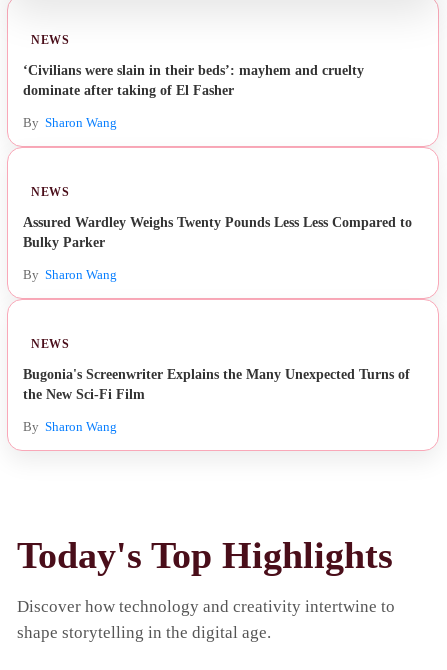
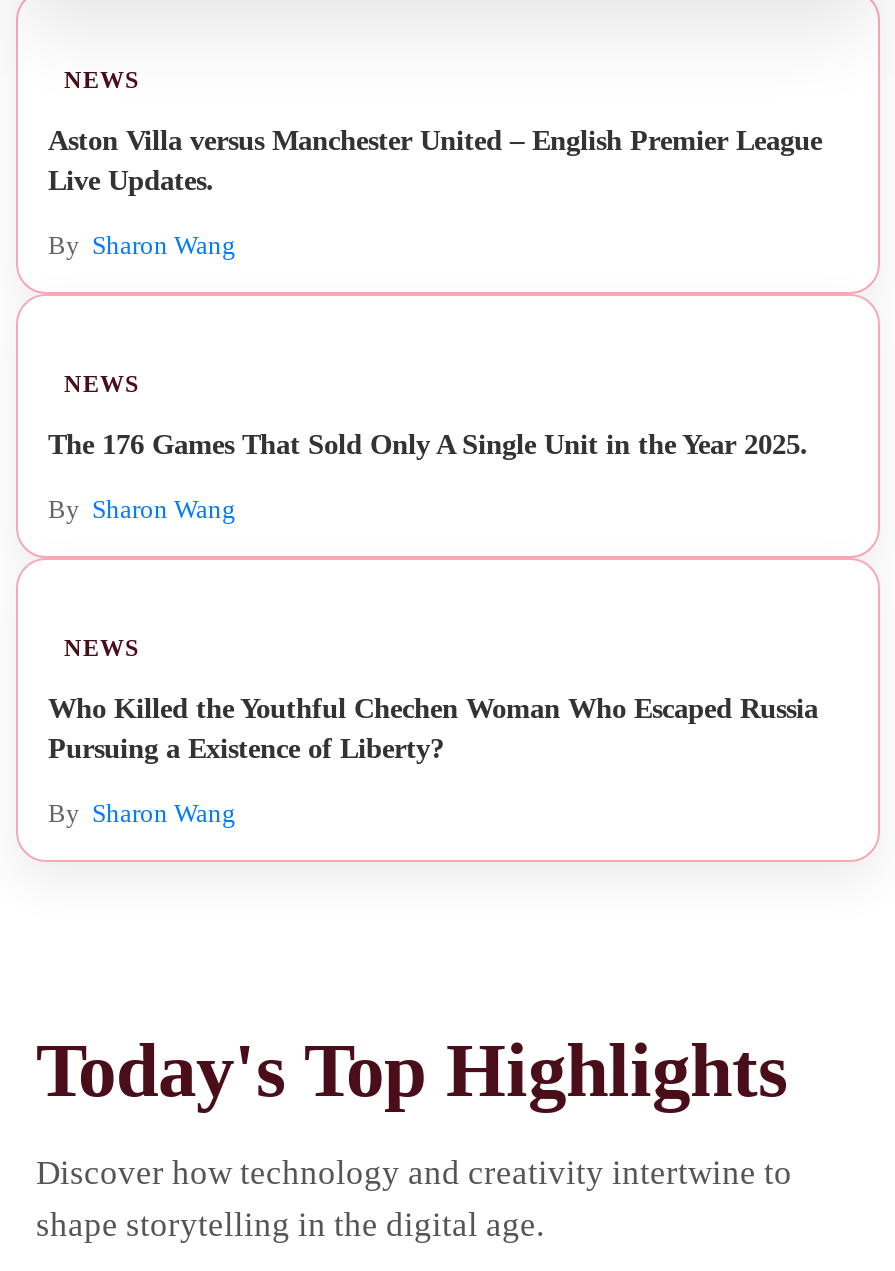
[23,62,364,98] ‘Civilians were slain in their beds’: mayhem and cruelty | dominate after taking of El Fasher -> [48,124,822,196] Aston Villa versus Manchester United – English Premier League | Live Updates.
[23,214,412,250] Assured Wardley Weighs Twenty Pounds Less Less Compared to | Bulky Parker -> [48,428,808,460] The 176 Games That Sold Only A Single Unit in the Year 2025.
[23,366,410,402] Bugonia's Screenwriter Explains the Many Unexpected Turns of | the New Sci-Fi Film -> [48,692,818,764] Who Killed the Youthful Chechen Woman Who Escaped Russia | Pursuing a Existence of Liberty?

